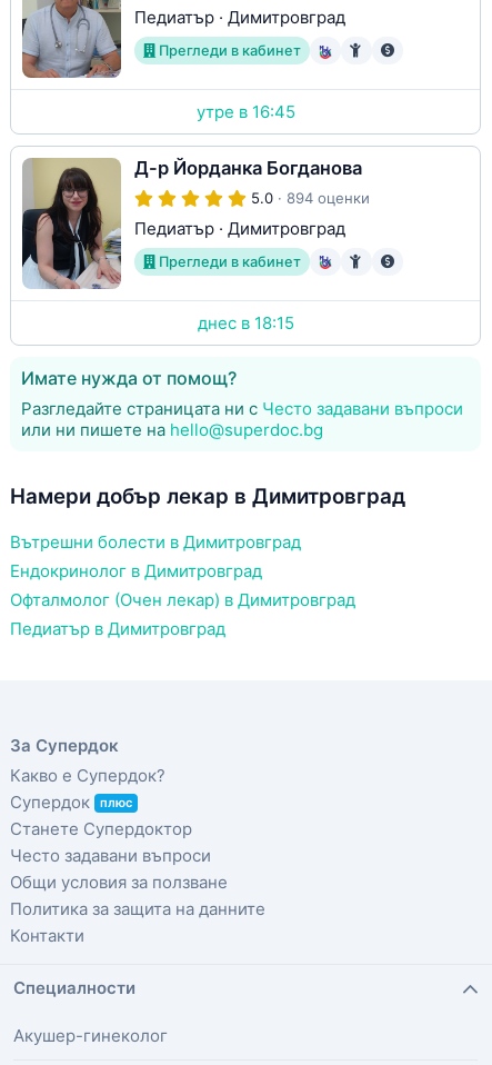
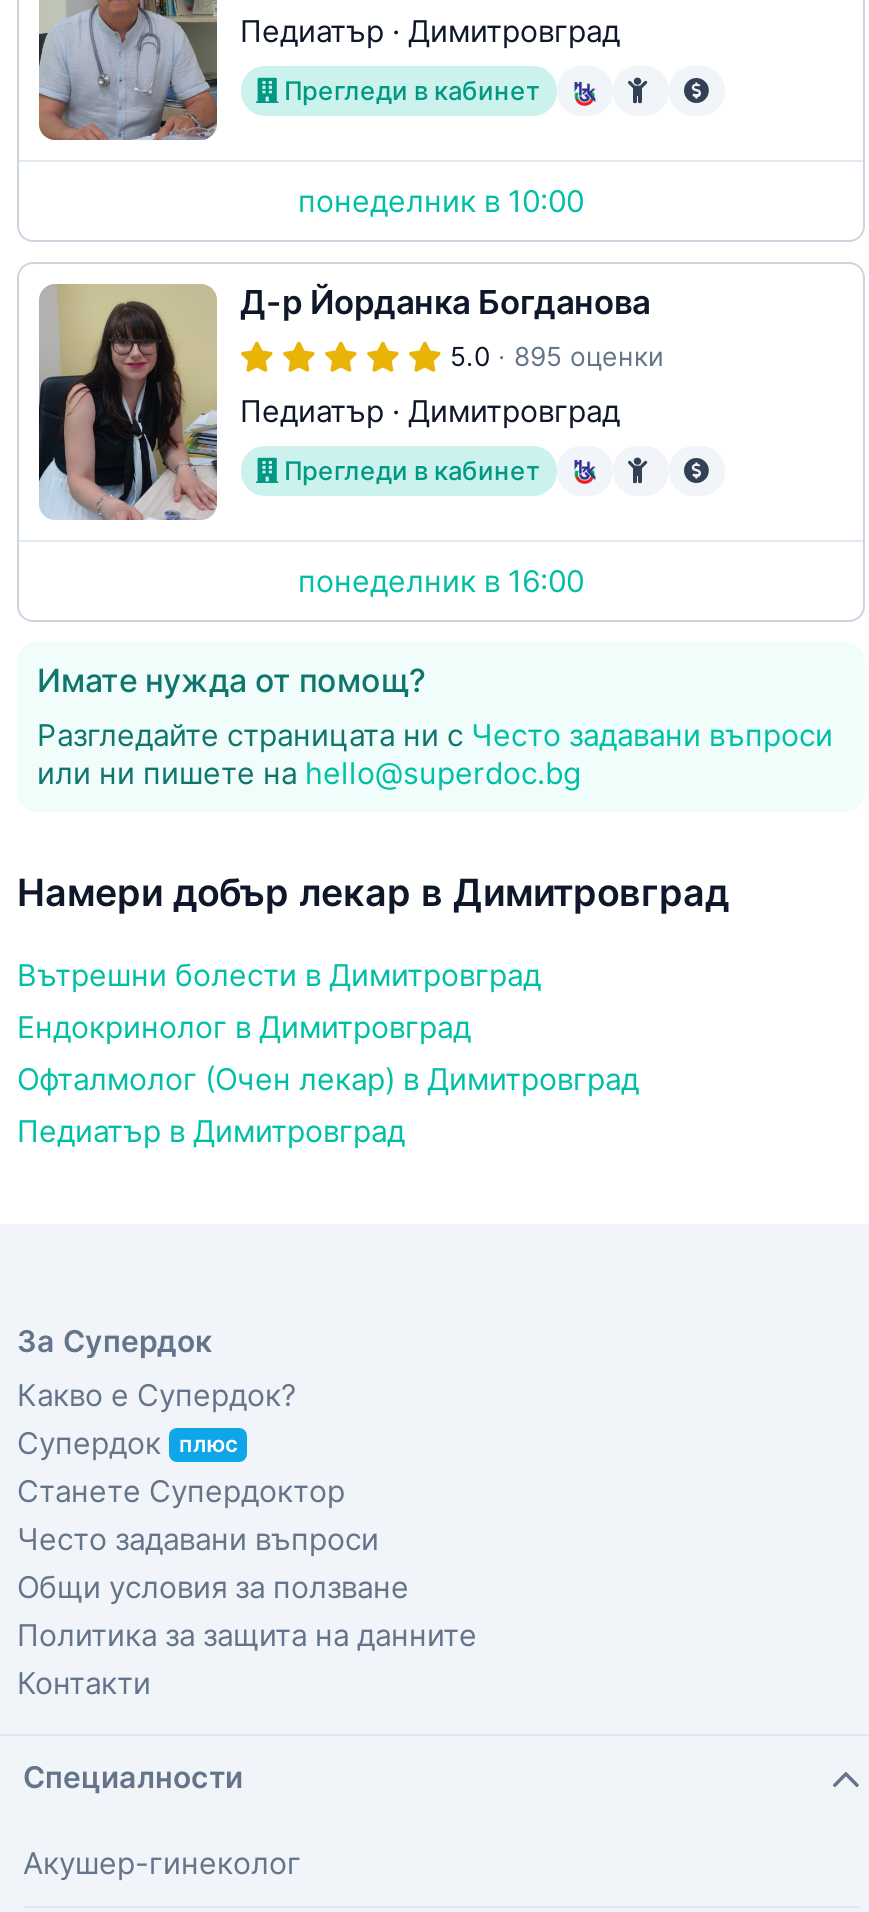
[196,101,295,122] утре в 16:45 -> [298,182,584,220] понеделник в 10:00
[250,189,369,207] 5.0 · 894 оценки -> [450,341,664,373] 5.0 · 895 оценки
[197,312,294,333] днес в 18:15 -> [298,561,584,599] понеделник в 16:00

